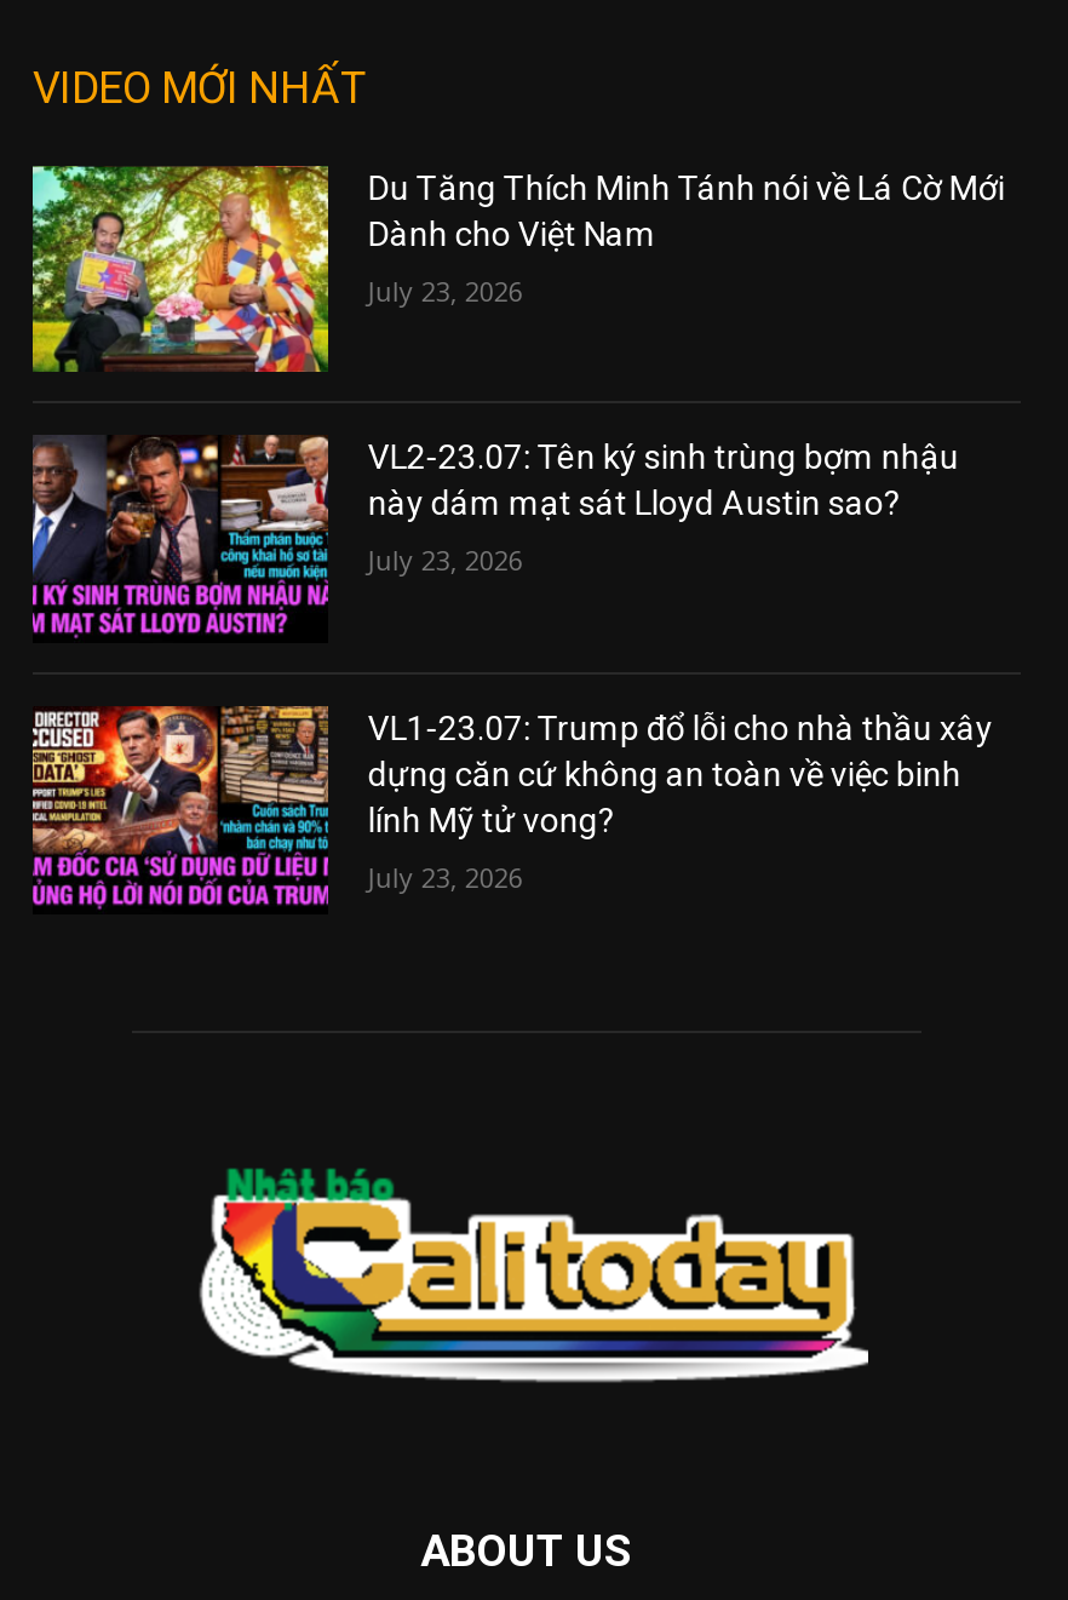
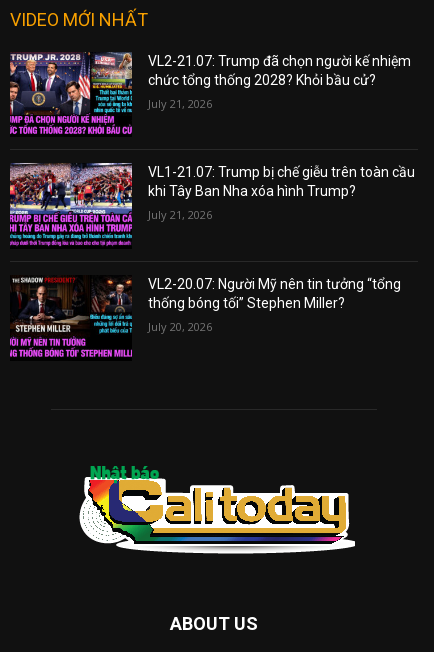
[30,164,1005,374] [image] | Du Tăng Thích Minh Tánh nói về Lá Cờ Mới | Dành cho Việt Nam -> [9,52,411,137] [image] | VL2-21.07: Trump đã chọn người kế nhiệm | chức tổng thống 2028? Khỏi bầu cử?
[368,272,523,308] July 23, 2026 -> [148,96,212,111] July 21, 2026
[30,432,959,633] [image] | VL2-23.07: Tên ký sinh trùng bợm nhậu | này dám mạt sát Lloyd Austin sao? -> [9,162,415,246] [image] | VL1-21.07: Trump bị chế giễu trên toàn cầu | khi Tây Ban Nha xóa hình Trump?
[368,542,523,579] July 23, 2026 -> [148,207,212,222] July 21, 2026
[30,704,993,905] [image] | VL1-23.07: Trump đổ lỗi cho nhà thầu xây | dựng căn cứ không an toàn về việc binh | lính Mỹ tử vong? -> [10,275,401,356] [image] | VL2-20.07: Người Mỹ nên tin tưởng “tổng | thống bóng tối” Stephen Miller?
[368,859,523,895] July 23, 2026 -> [148,319,212,334] July 20, 2026

